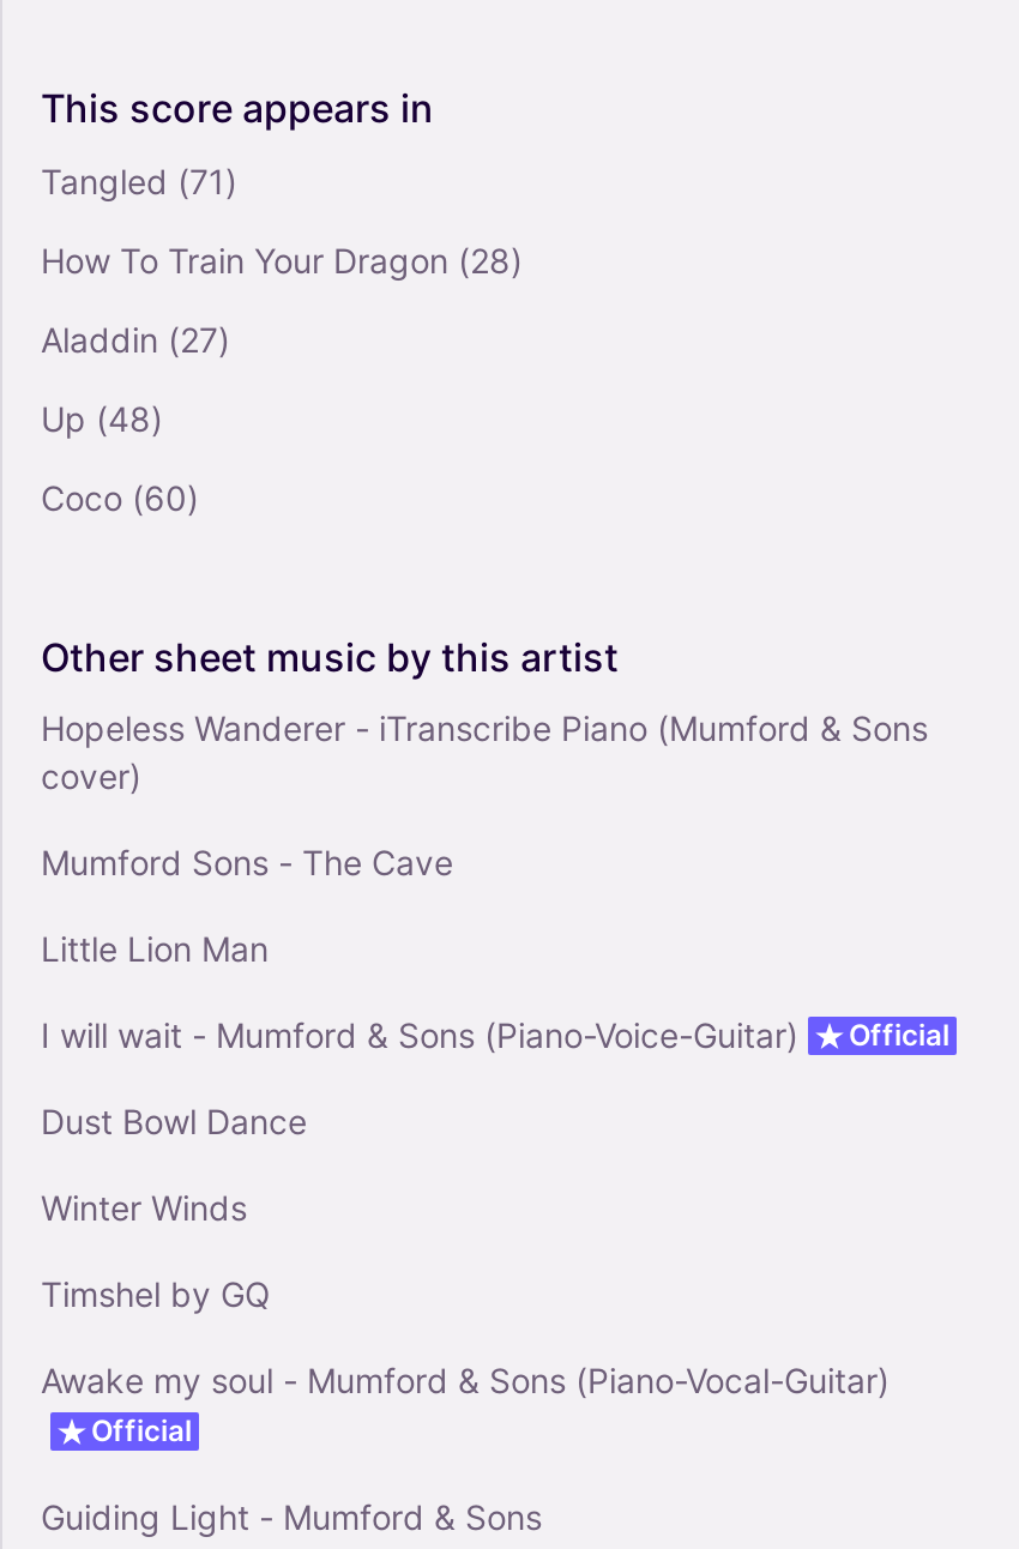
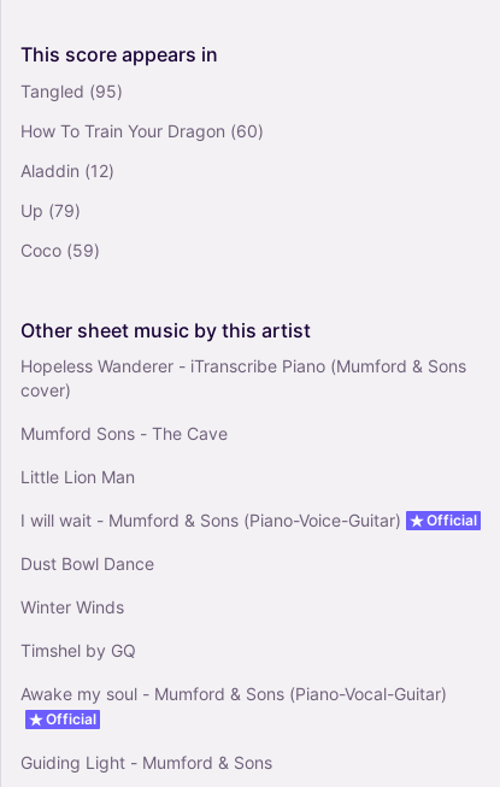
[41,161,237,202] Tangled (71) -> [20,81,123,102] Tangled (95)
[41,241,523,281] How To Train Your Dragon (28) -> [20,121,264,141] How To Train Your Dragon (60)
[41,320,230,360] Aladdin (27) -> [20,161,114,181] Aladdin (12)
[41,399,163,440] Up (48) -> [20,200,81,221] Up (79)
[41,478,199,519] Coco (60) -> [20,240,100,261] Coco (59)

